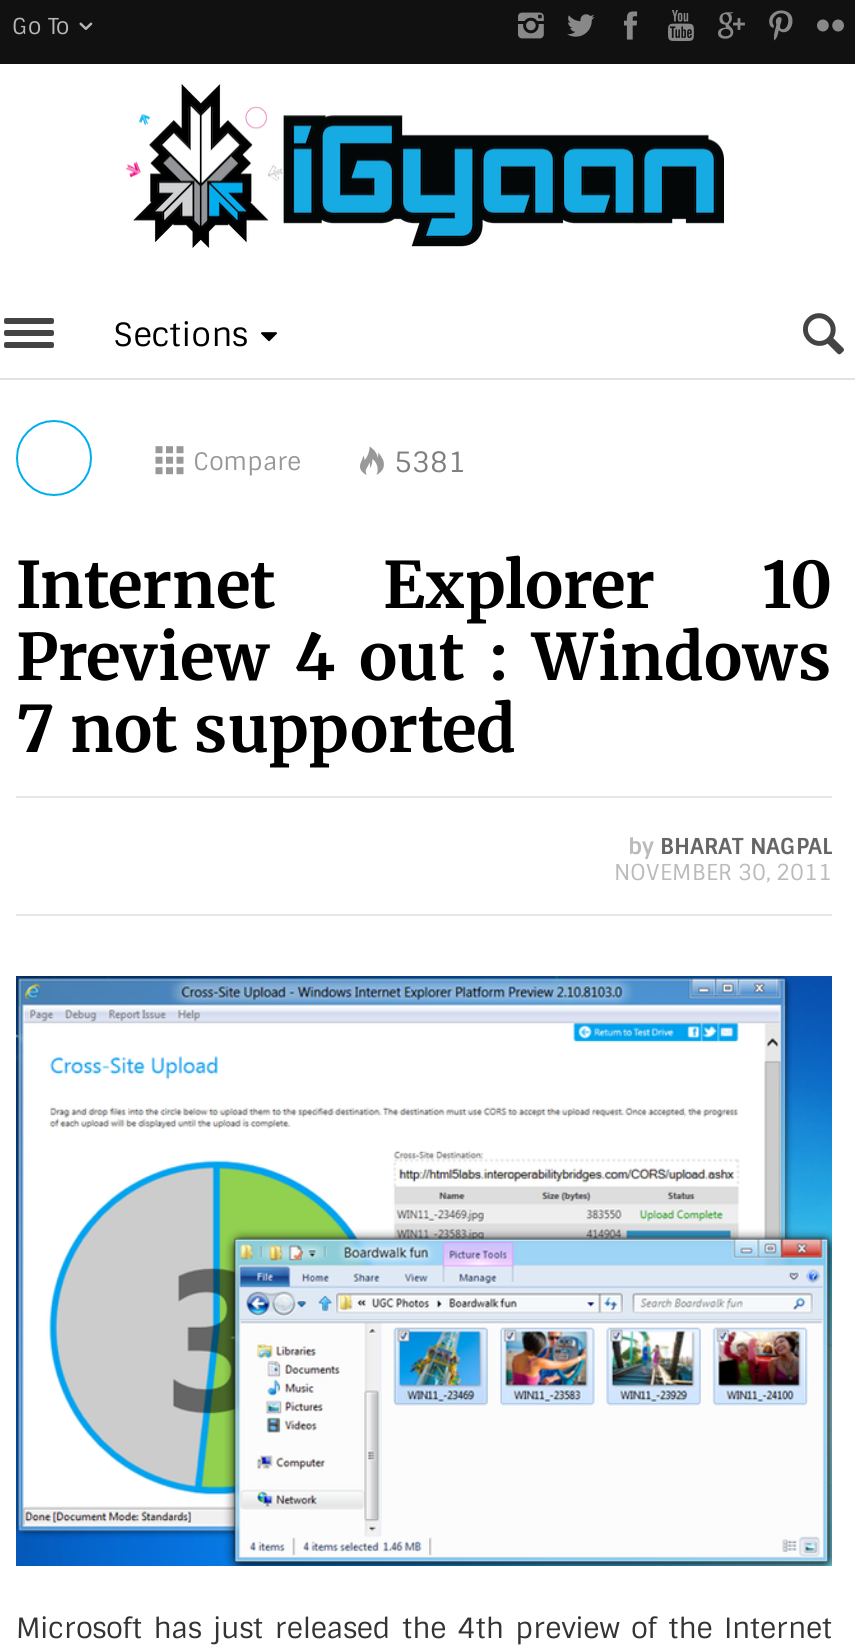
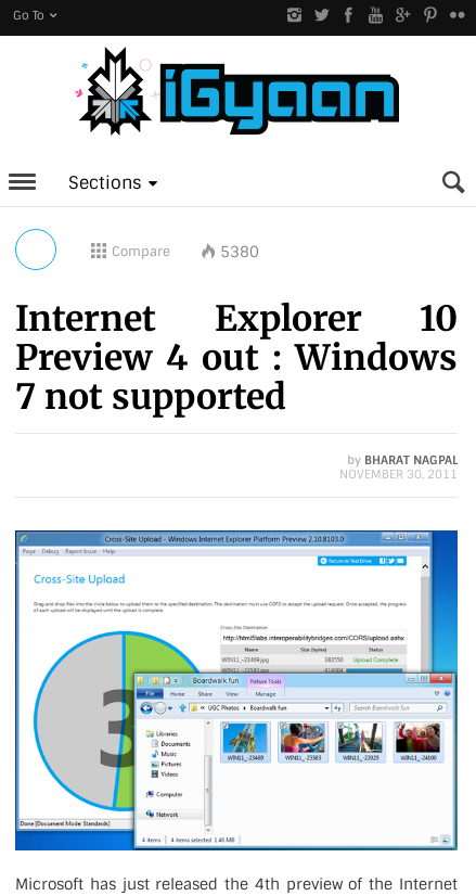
[394,444,466,480] 5381 -> [220,242,259,261] 5380

